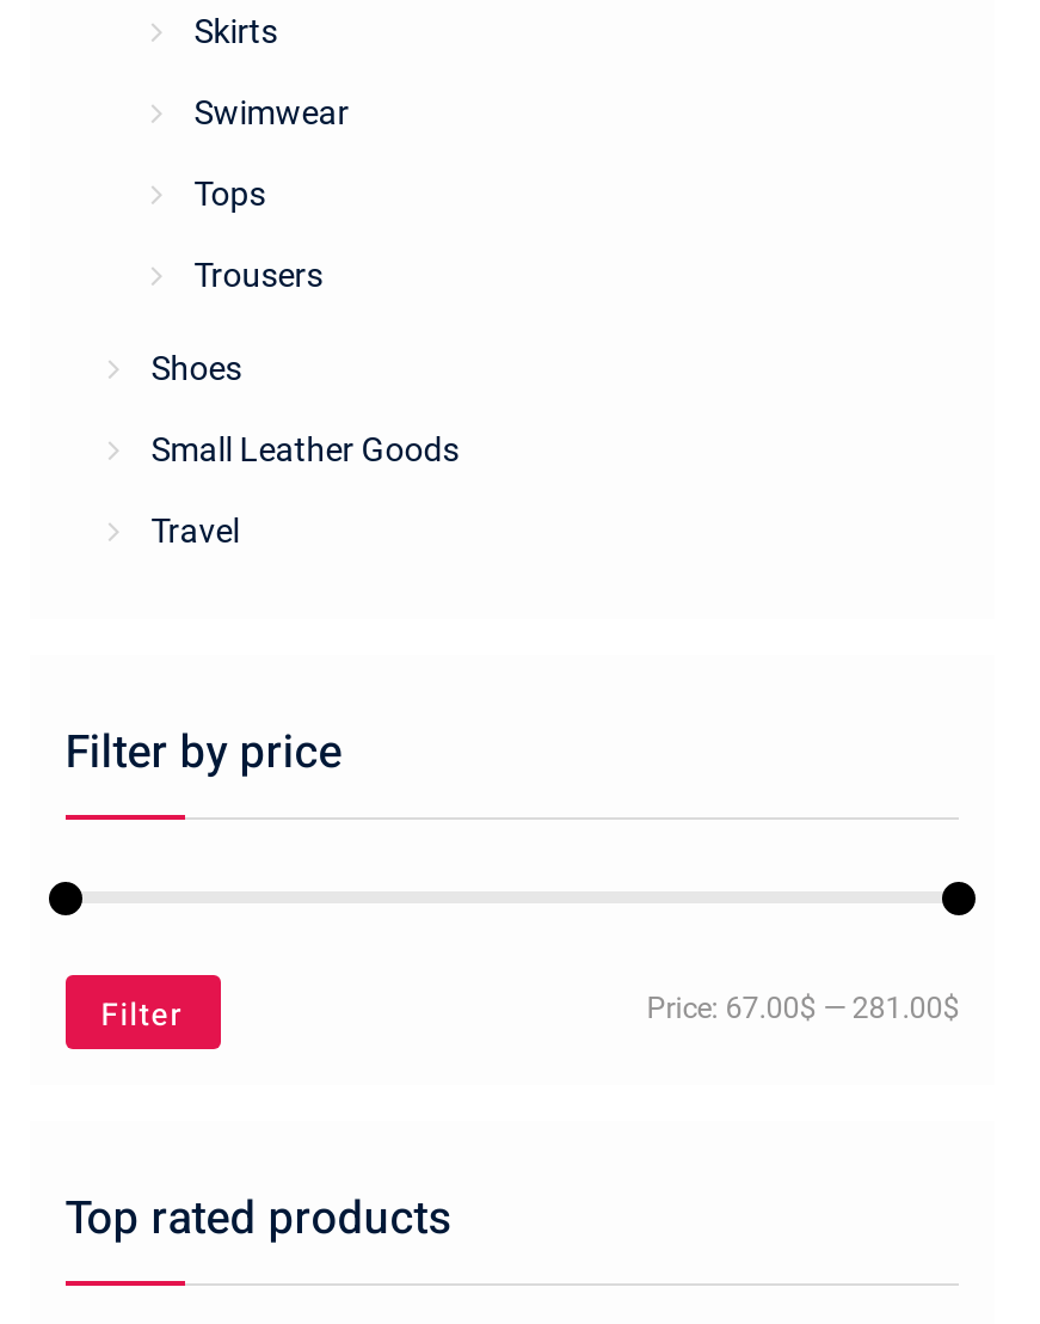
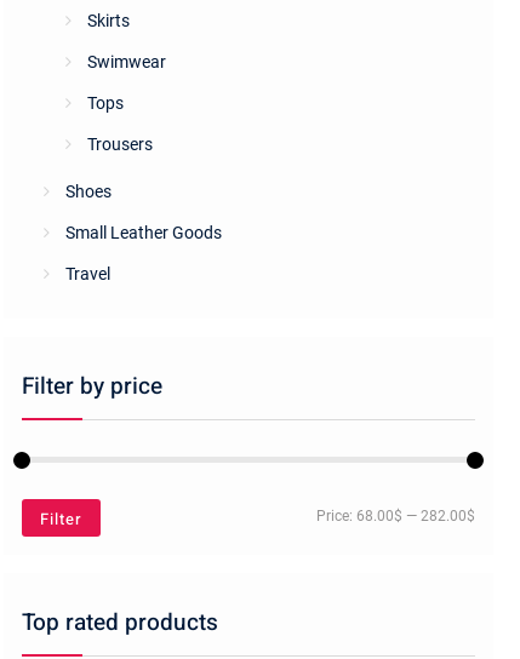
[647,992,960,1025] Price: 67.00$— 281.00$ -> [317,507,476,524] Price: 68.00$— 282.00$

